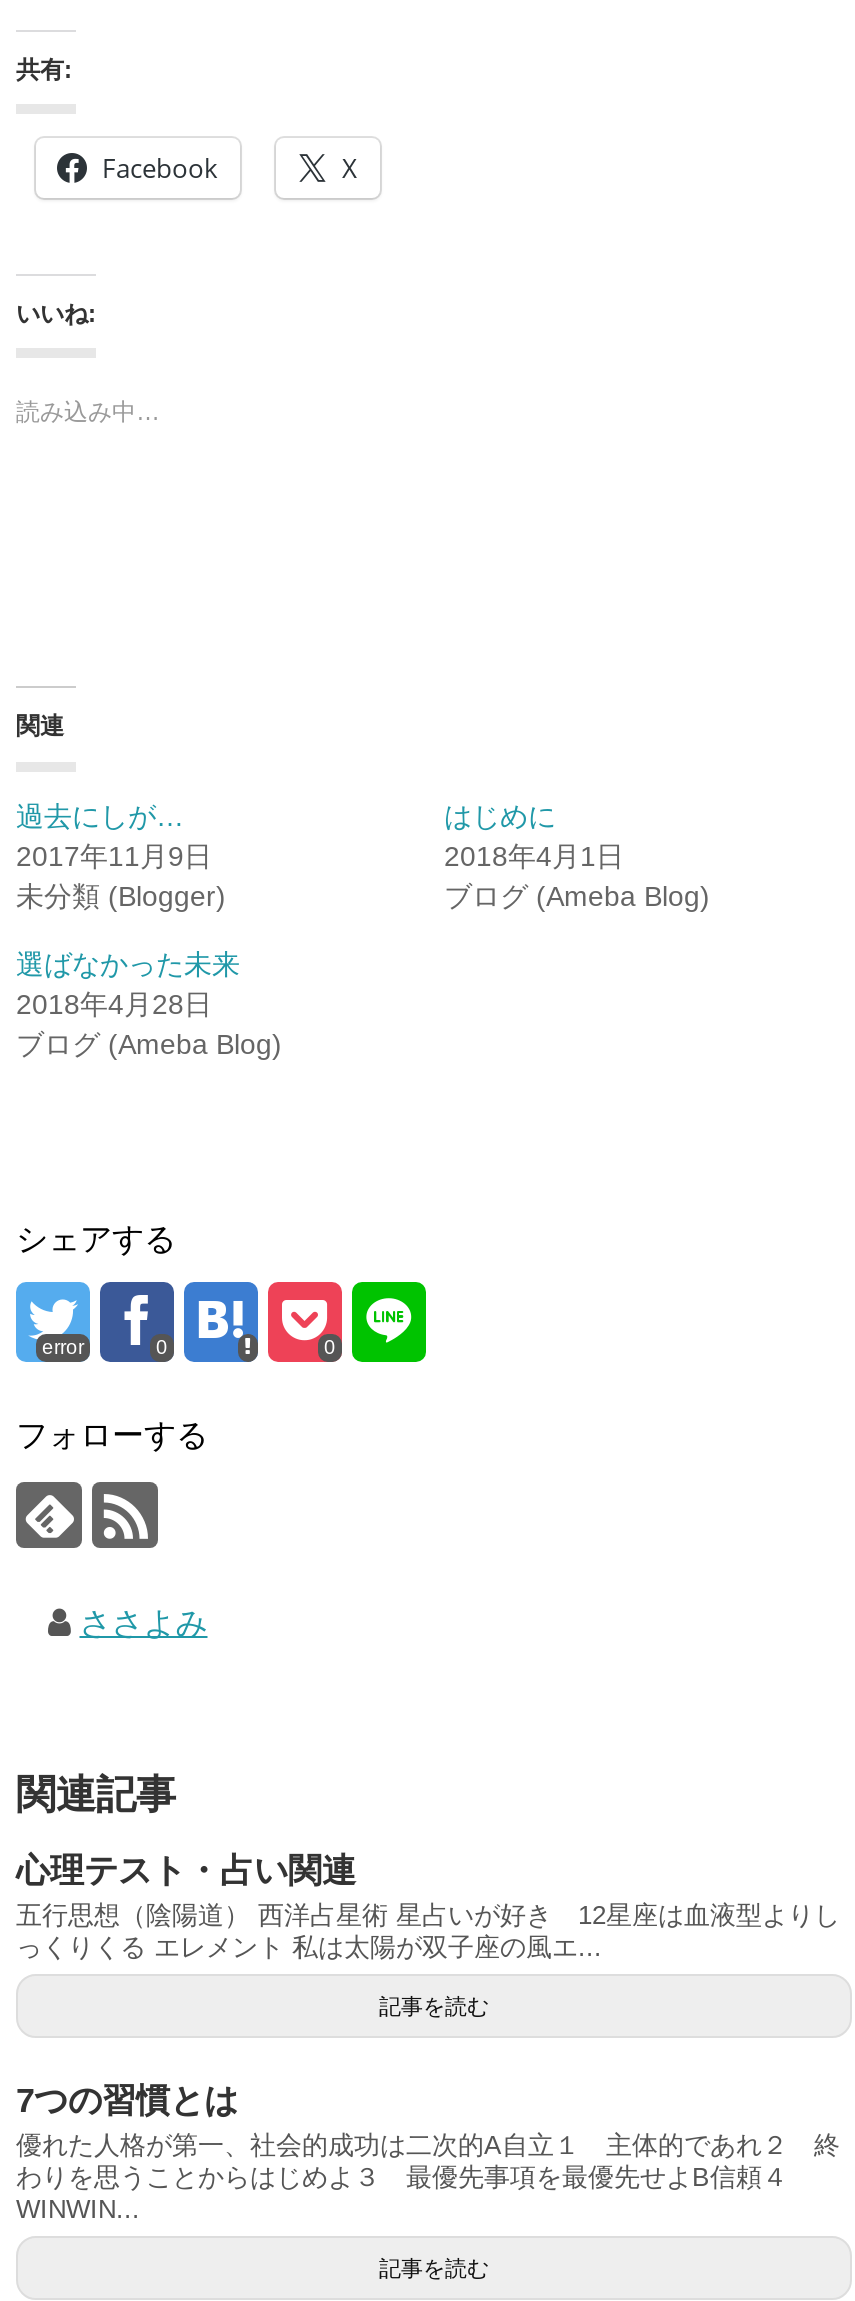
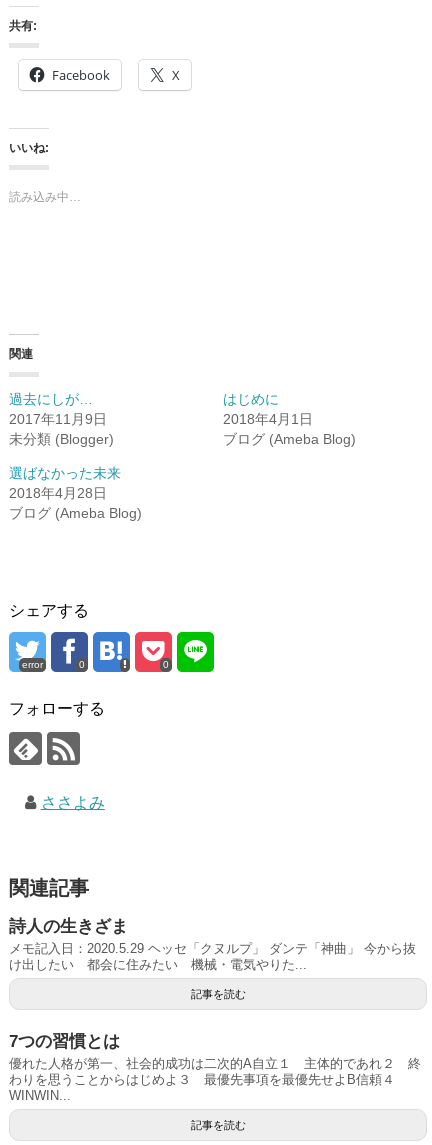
[16,1852,840,1962] 心理テスト・占い関連 | 五行思想（陰陽道） 西洋占星術 星占いが好き 12星座は血液型よりし | っくりくる エレメント 私は太陽が双子座の風エ... -> [9,917,416,972] 詩人の生きざま | メモ記入日：2020.5.29 ヘッセ「クヌルプ」 ダンテ「神曲」 今から抜 | け出したい 都会に住みたい 機械・電気やりた...

